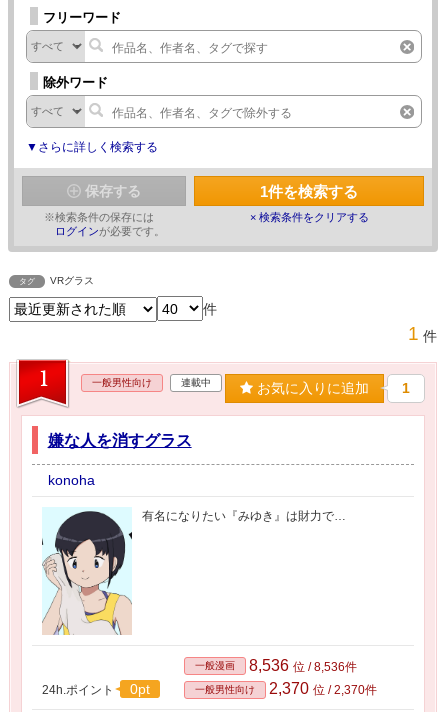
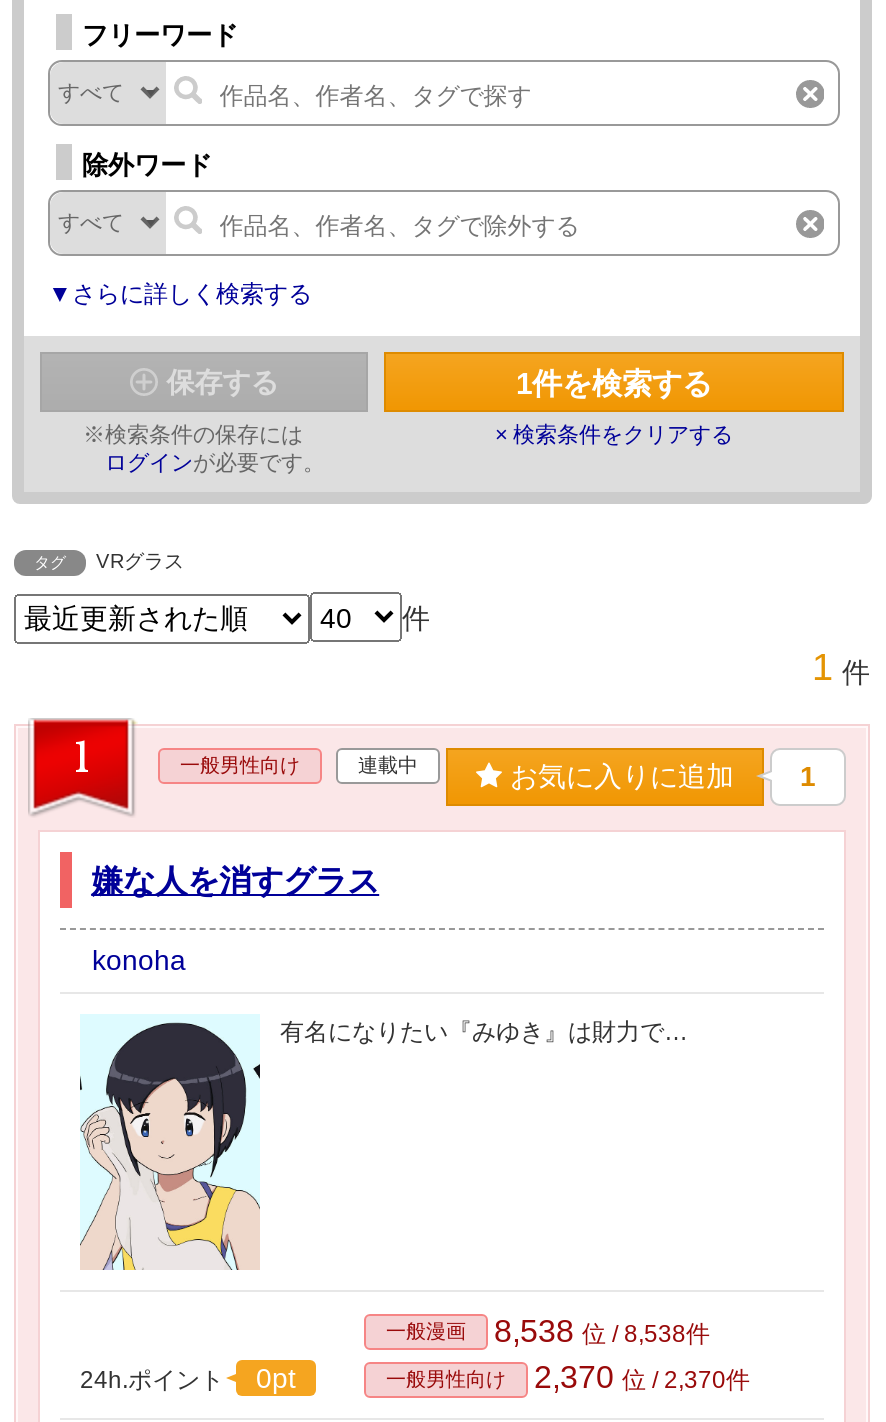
[195,657,357,674] 一般漫画 8,536位 / 8,536件 -> [386,1314,710,1348] 一般漫画 8,538位 / 8,538件

